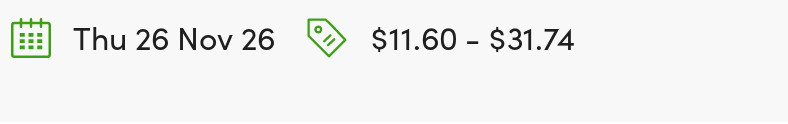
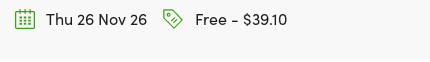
[363,15,575,57] $11.60 - $31.74 -> [191,8,287,29] Free - $39.10

